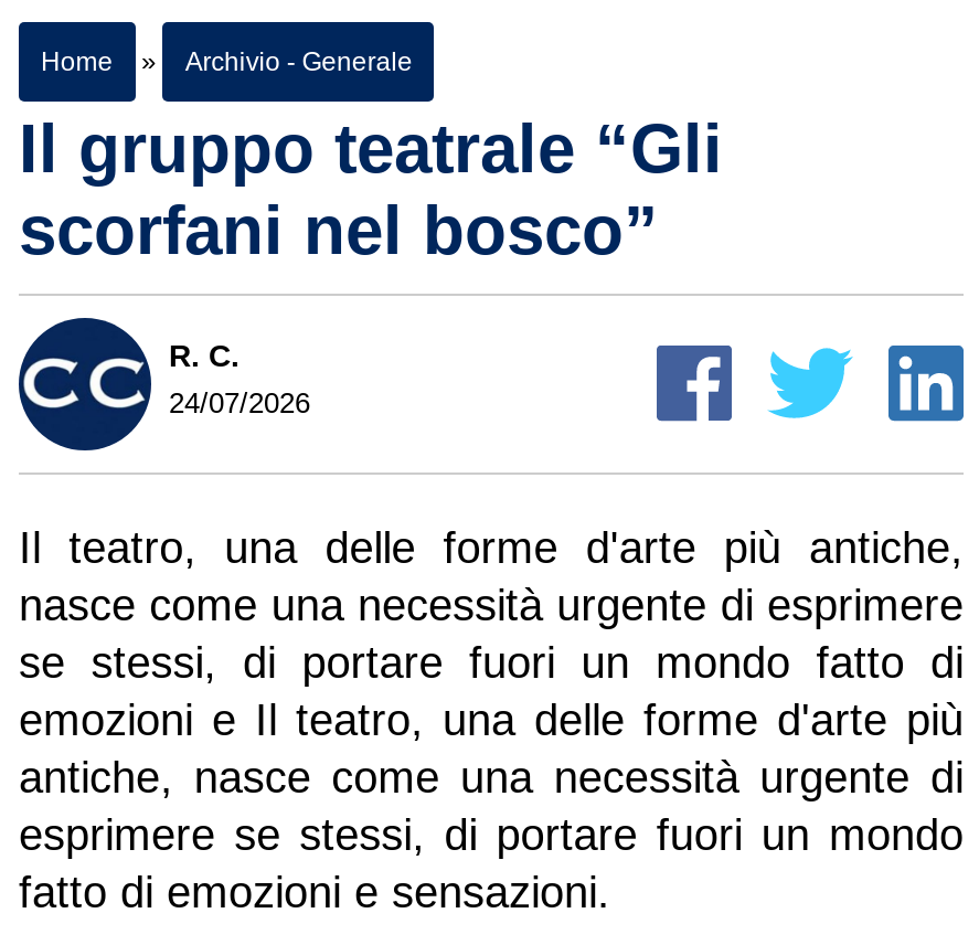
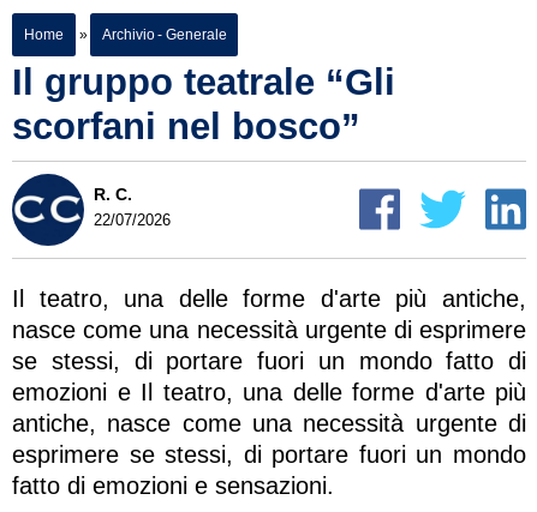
[169,387,310,420] 24/07/2026 -> [94,211,171,229] 22/07/2026

